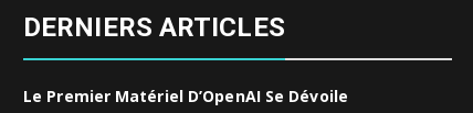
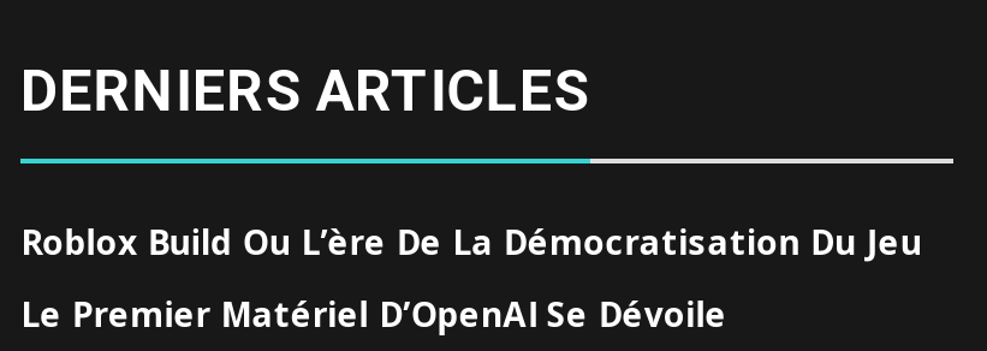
none -> [20,219,922,265] Roblox Build Ou L’ère De La Démocratisation Du Jeu

